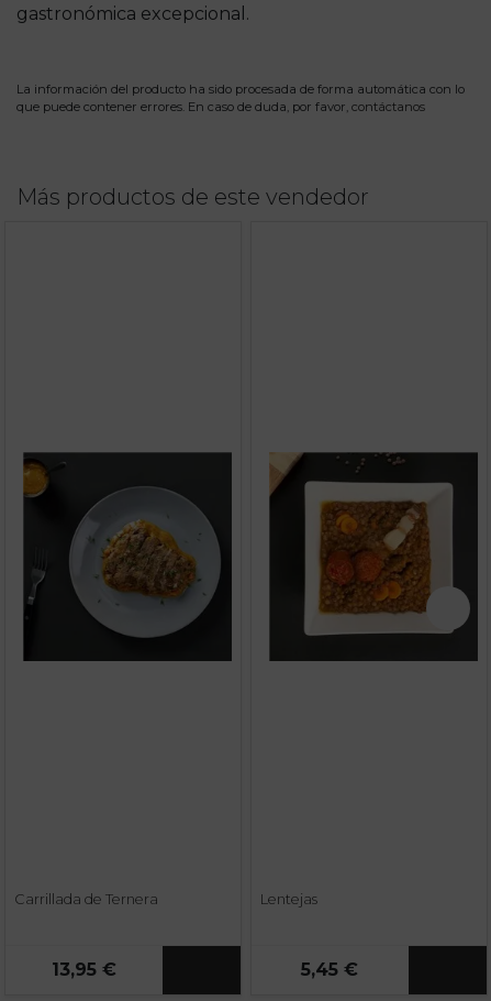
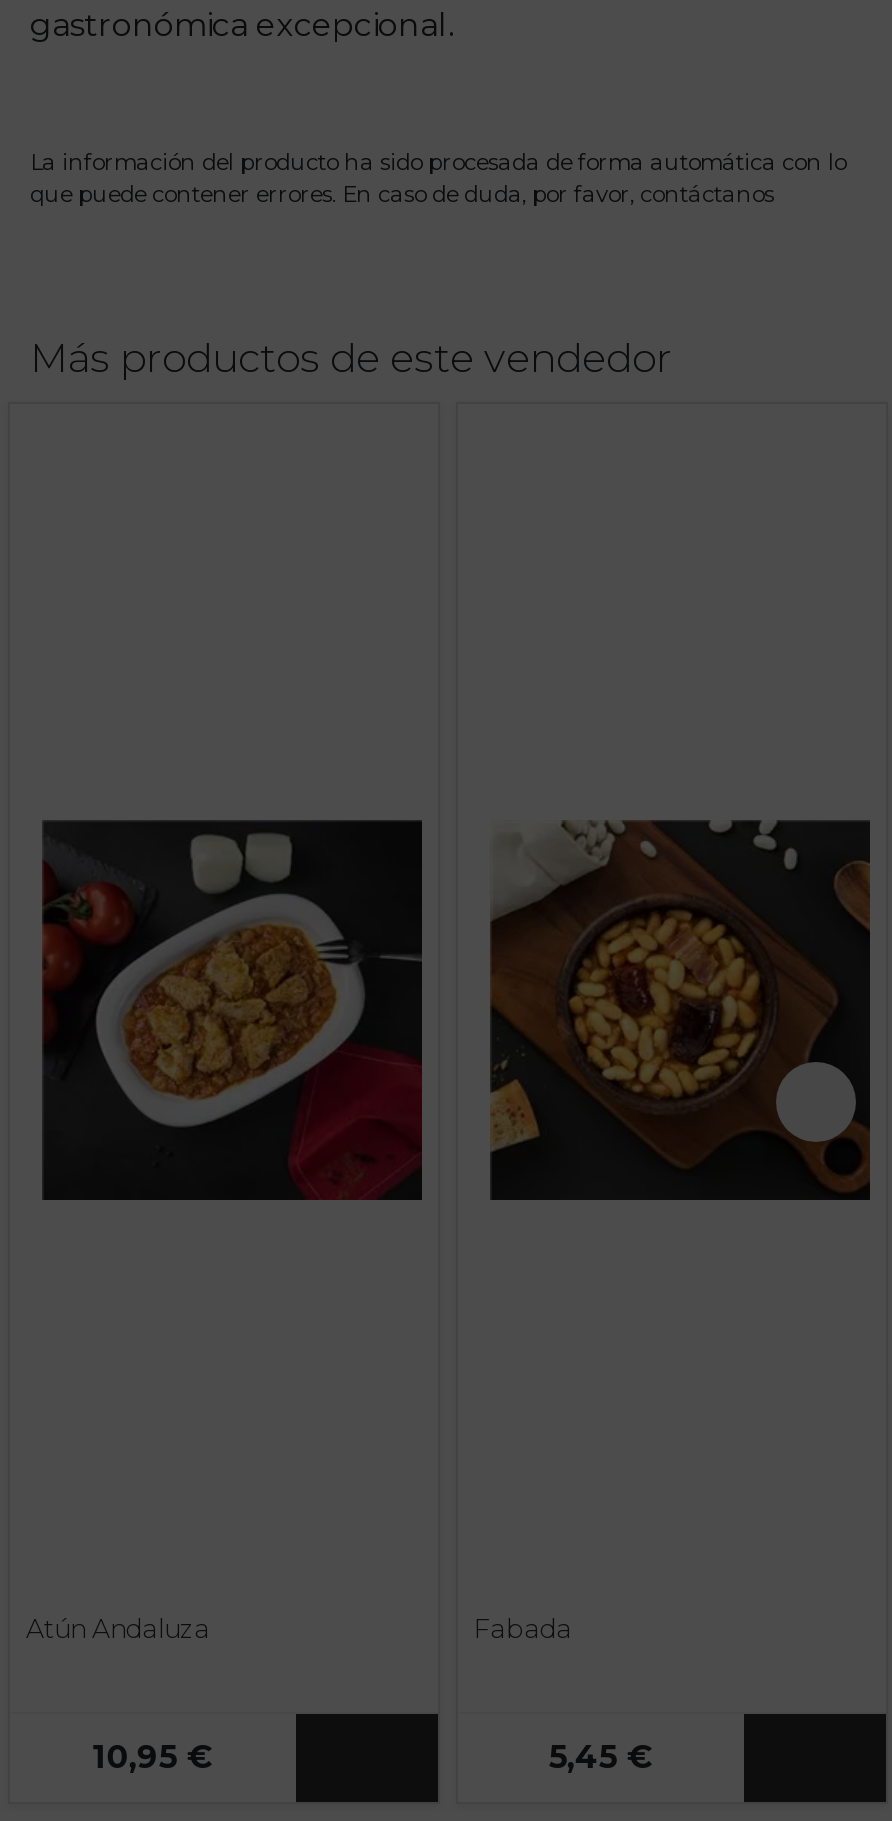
[268,452,479,654] [image] -> [488,820,872,1196] [image]
[22,459,233,662] [image] -> [40,832,424,1202] [image]
[14,891,158,908] Carrillada de Ternera -> [26,1615,210,1645] Atún Andaluza
[260,891,317,908] Lentejas -> [474,1615,572,1645] Fabada
[51,959,116,980] 13,95 € -> [93,1738,213,1776] 10,95 €

